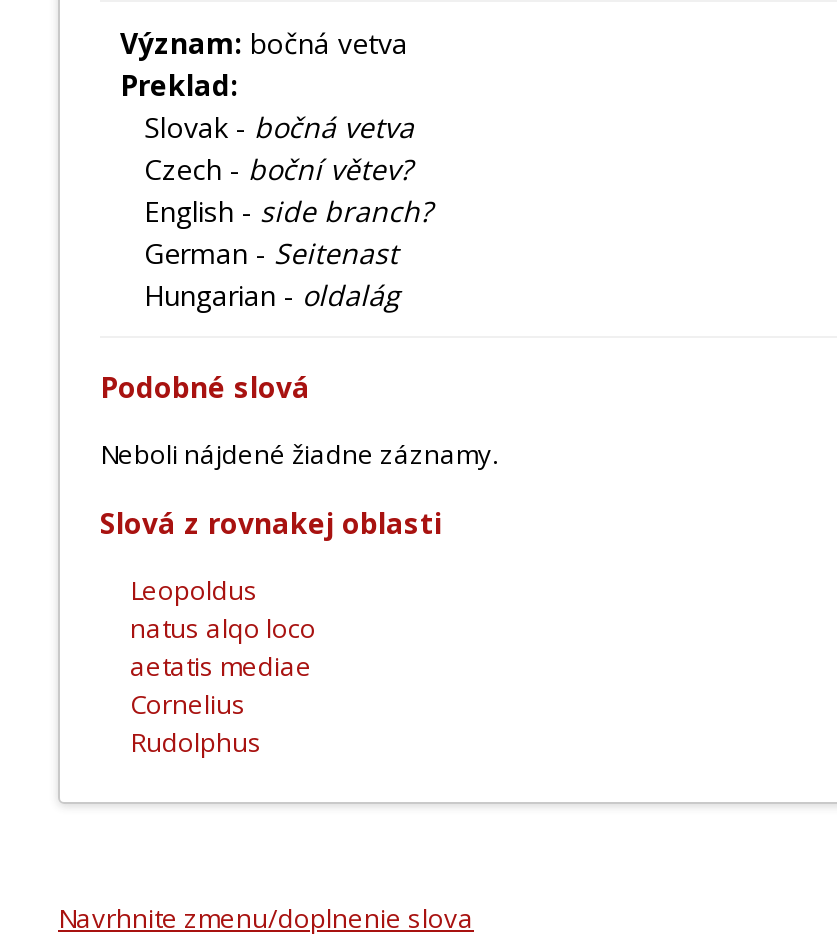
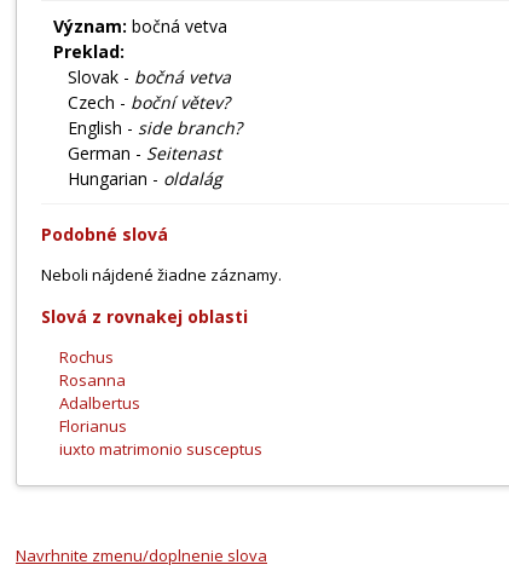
[130,572,316,760] Leopoldus | natus alqo loco | aetatis mediae | Cornelius | Rudolphus -> [59,346,262,460] Rochus | Rosanna | Adalbertus | Florianus | iuxto matrimonio susceptus

